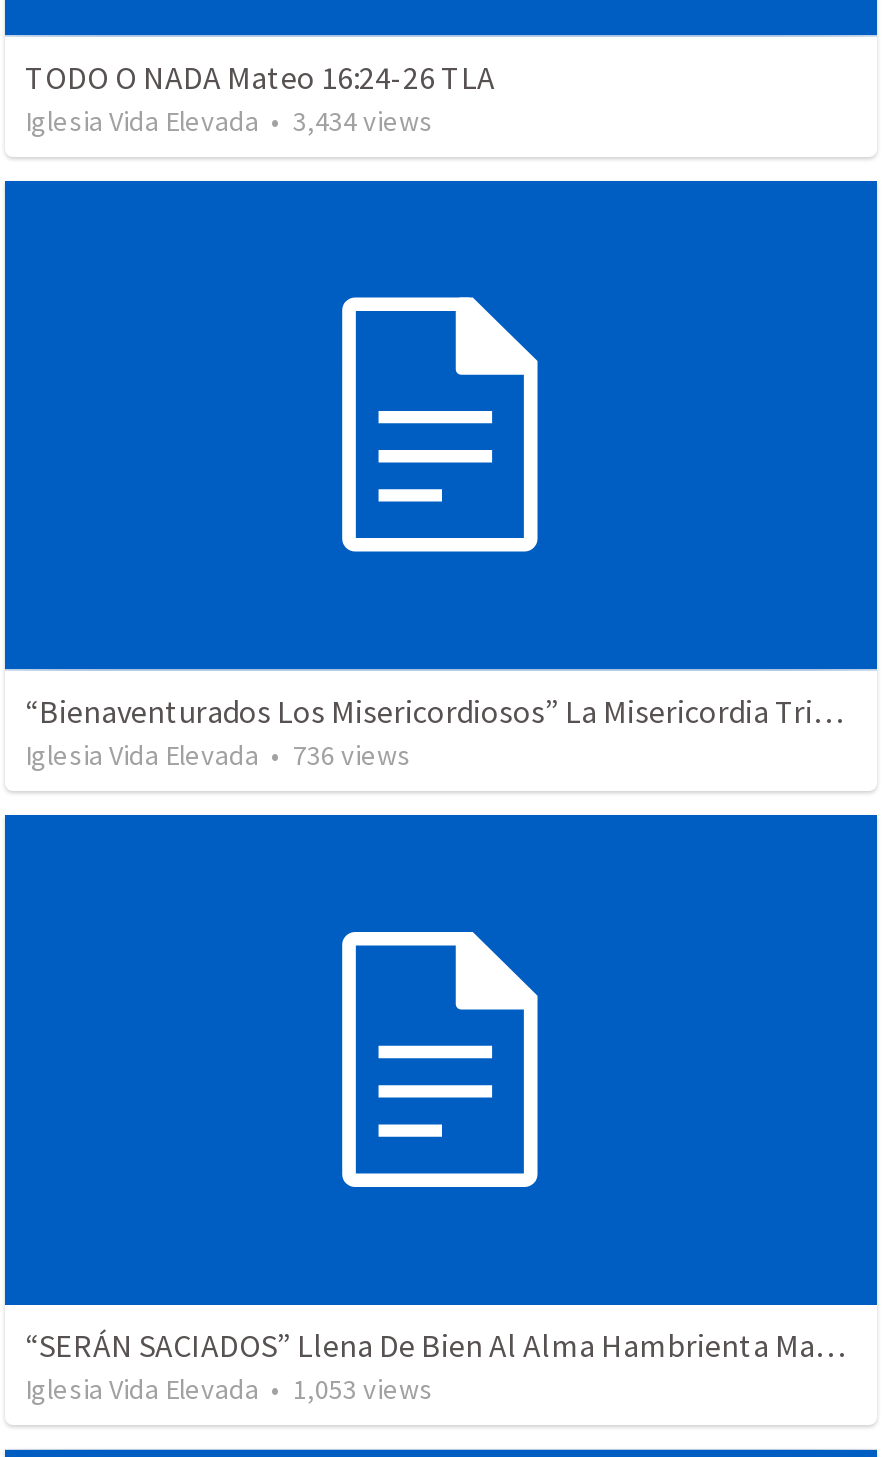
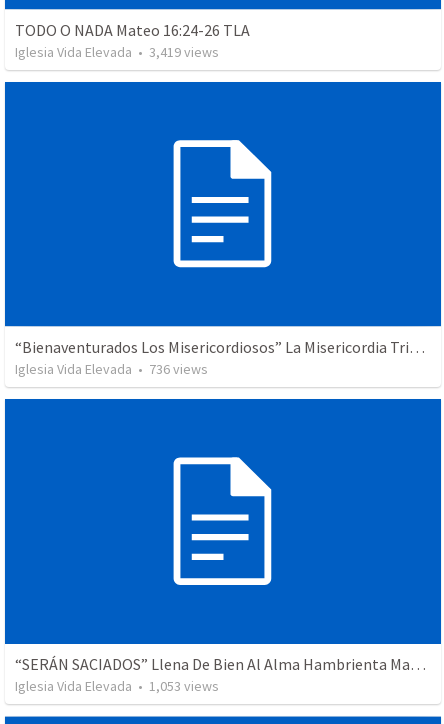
[25,102,433,138] Iglesia Vida Elevada • 3,434 views -> [15,42,219,60] Iglesia Vida Elevada • 3,419 views

